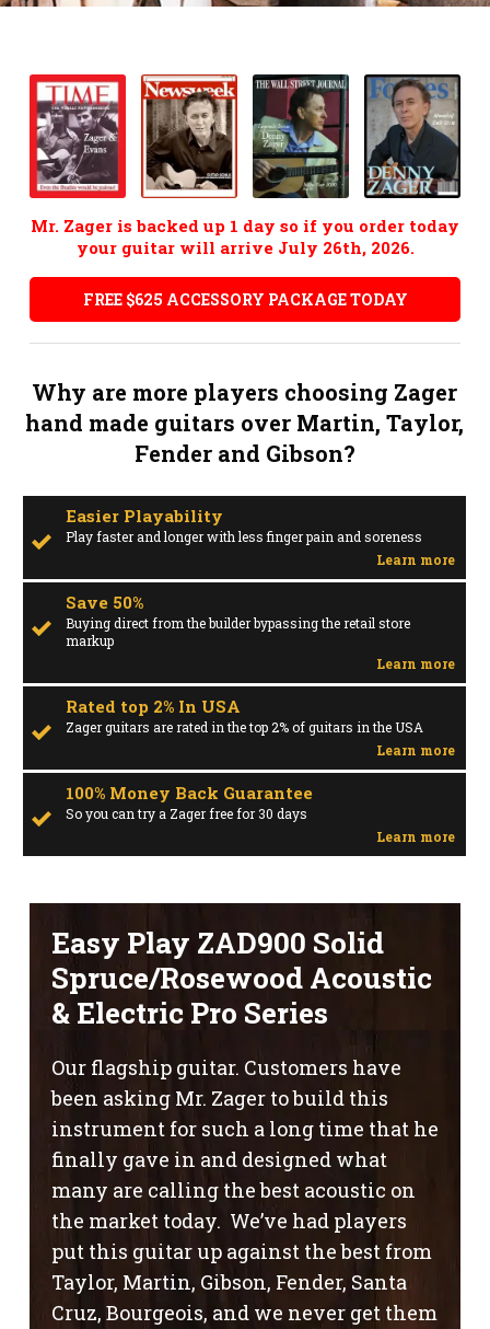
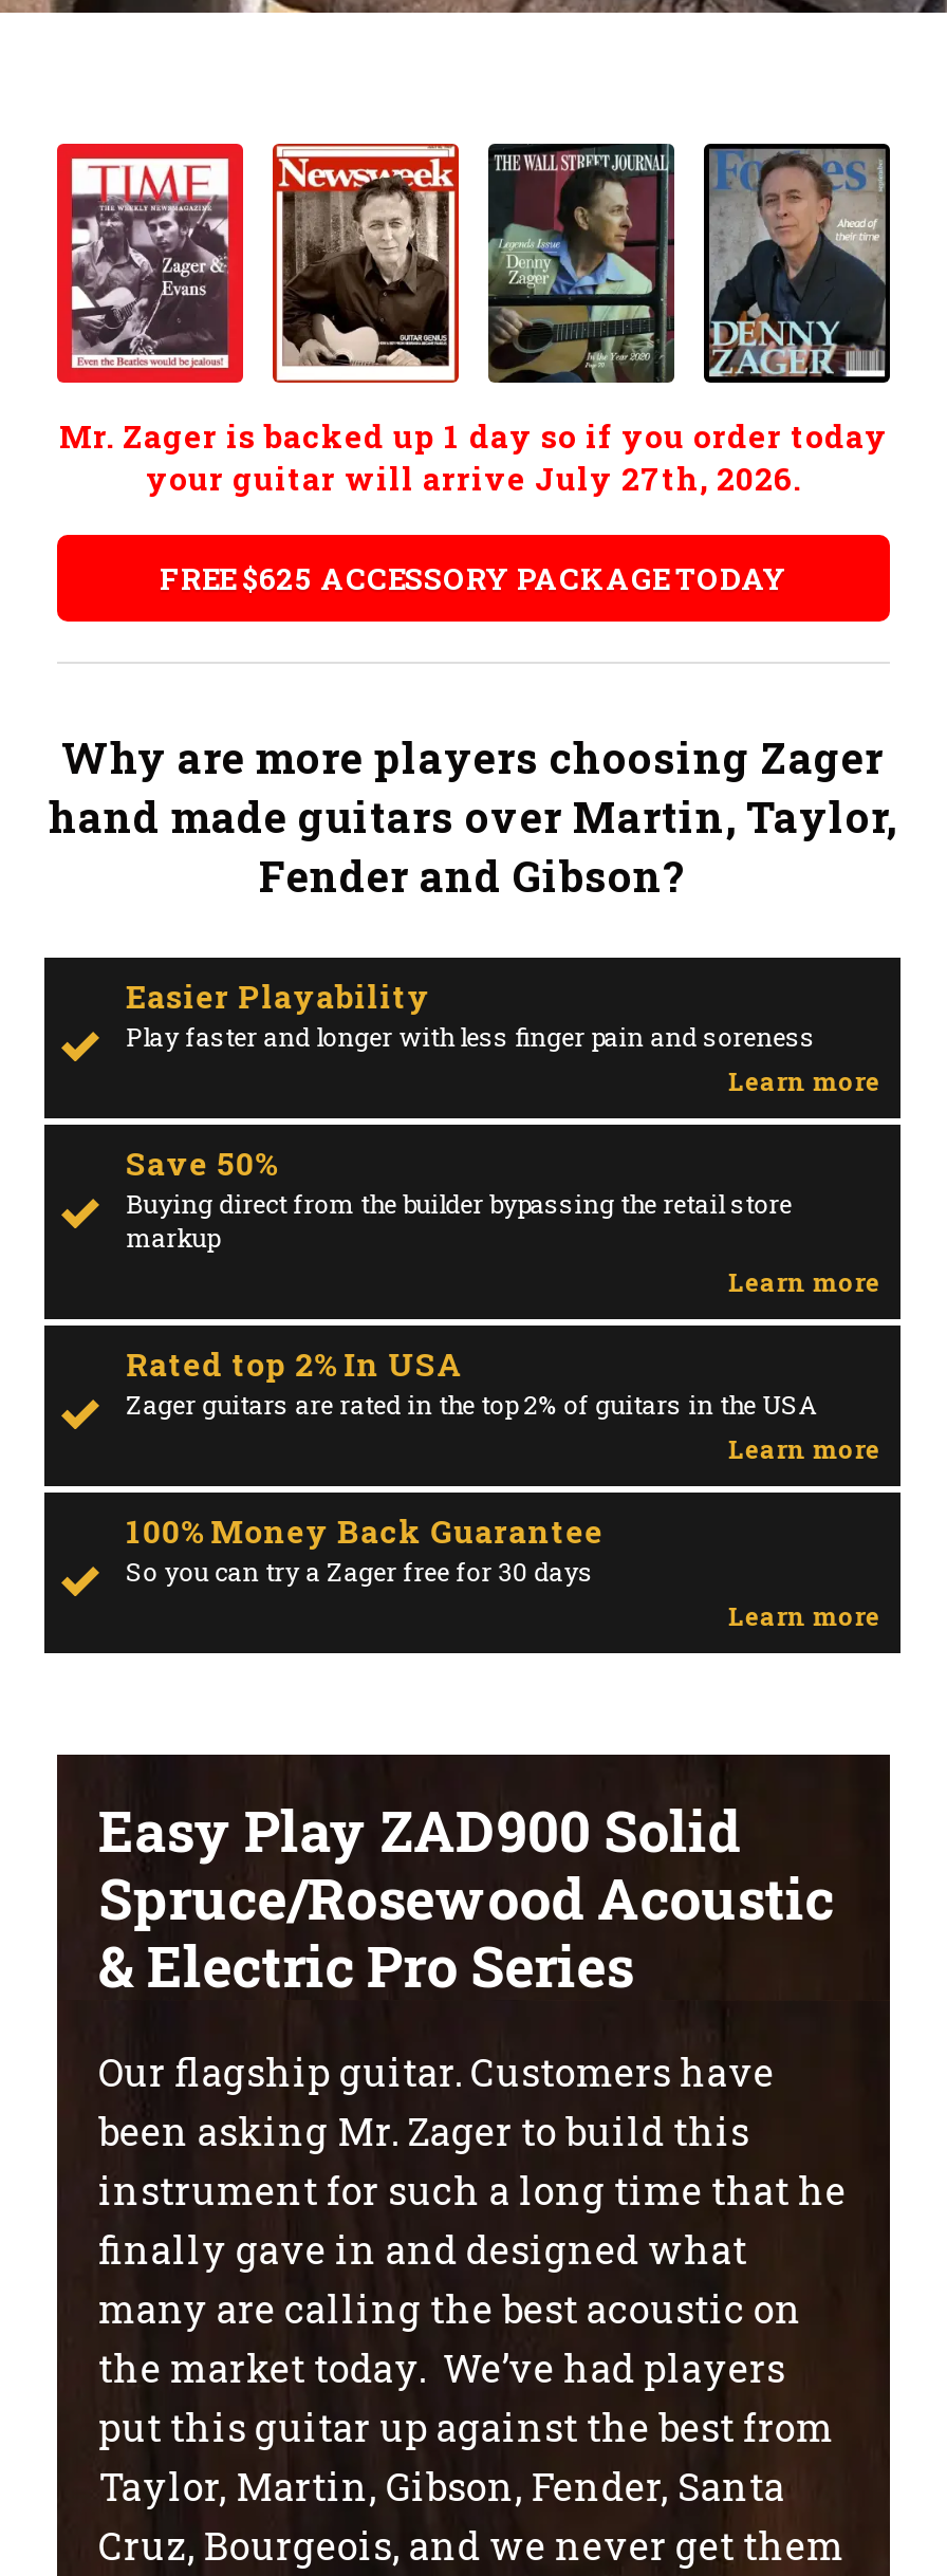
[76,237,414,258] your guitar will arrive July 26th, 2026. -> [146,457,801,499] your guitar will arrive July 27th, 2026.

